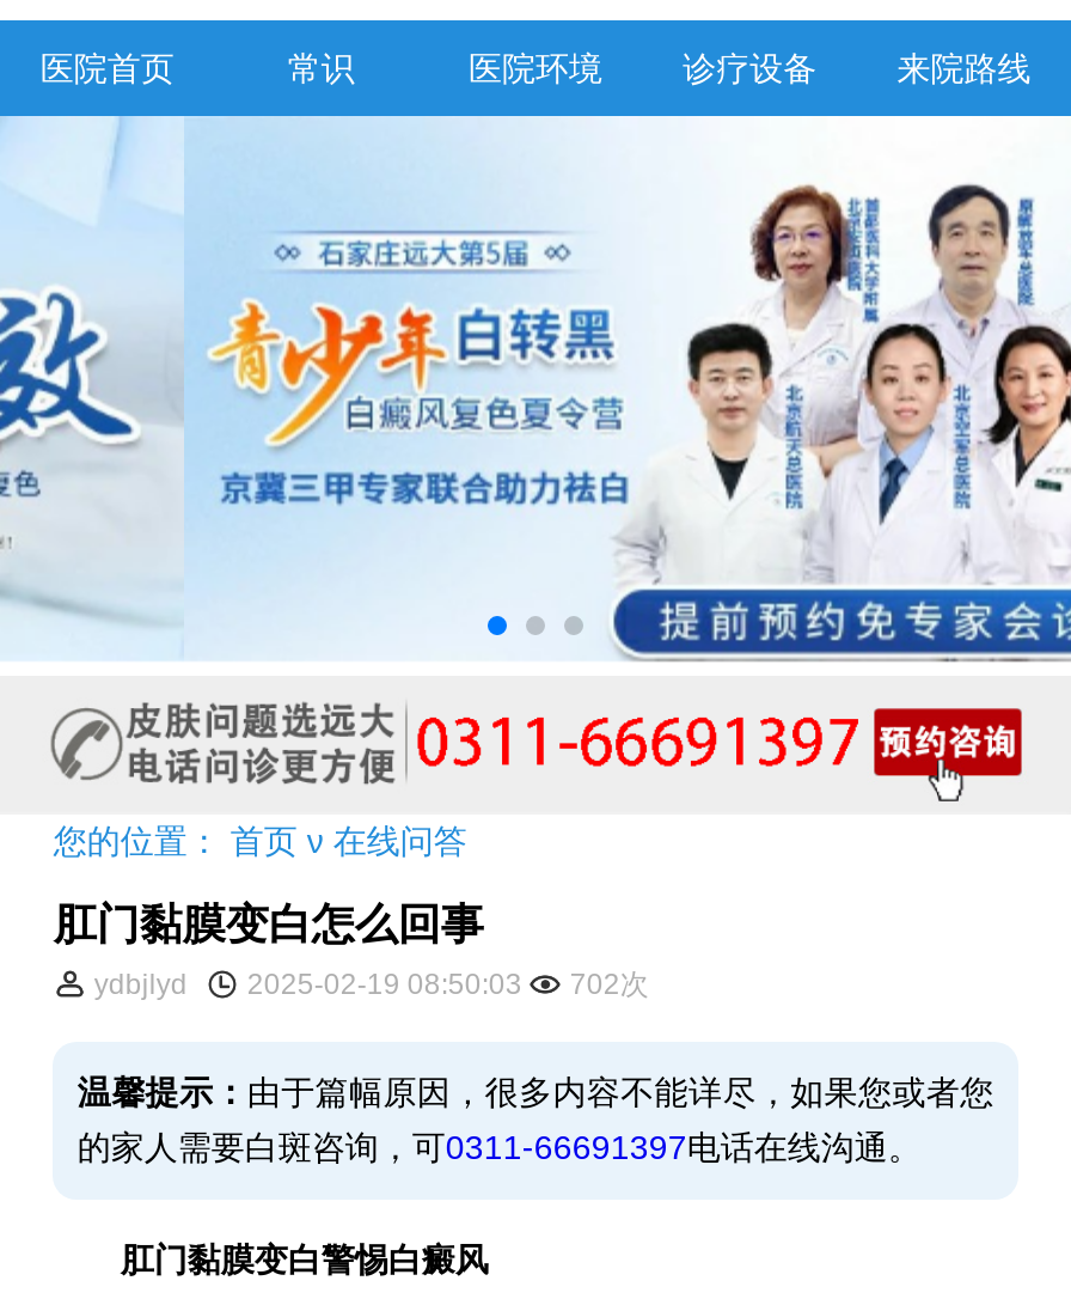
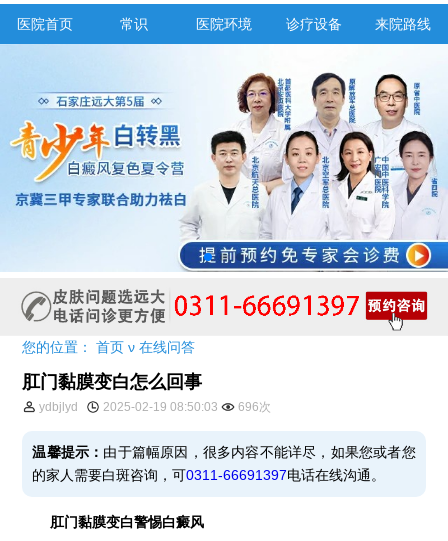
[7,123,1064,659] [image] -> [3,46,445,272] [image]
[87,967,649,1001] ydbjlyd 2025-02-19 08:50:03 702次 -> [36,400,271,414] ydbjlyd 2025-02-19 08:50:03 696次

